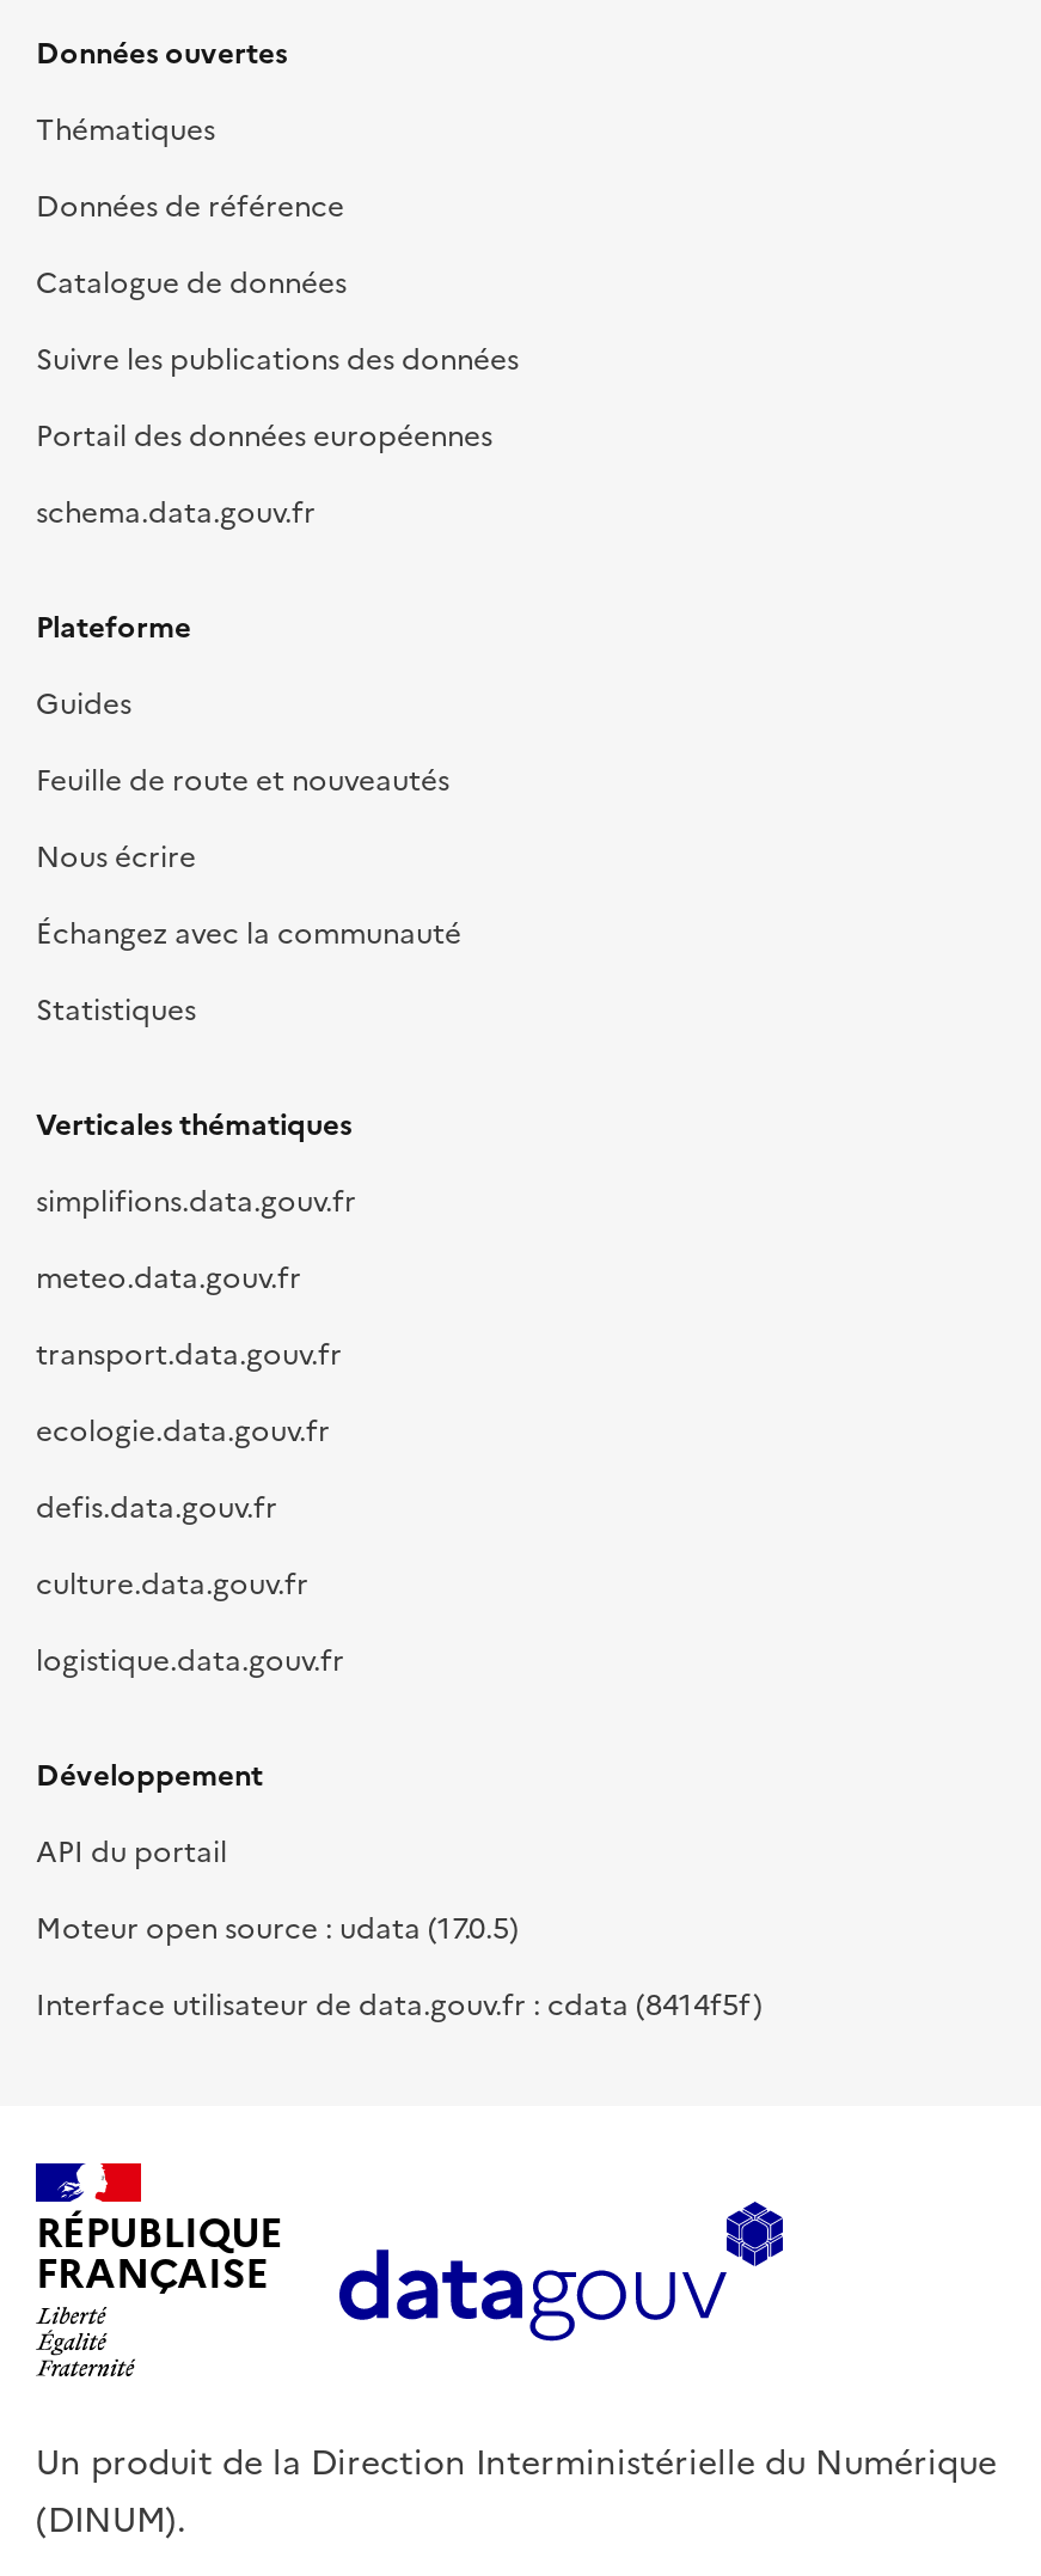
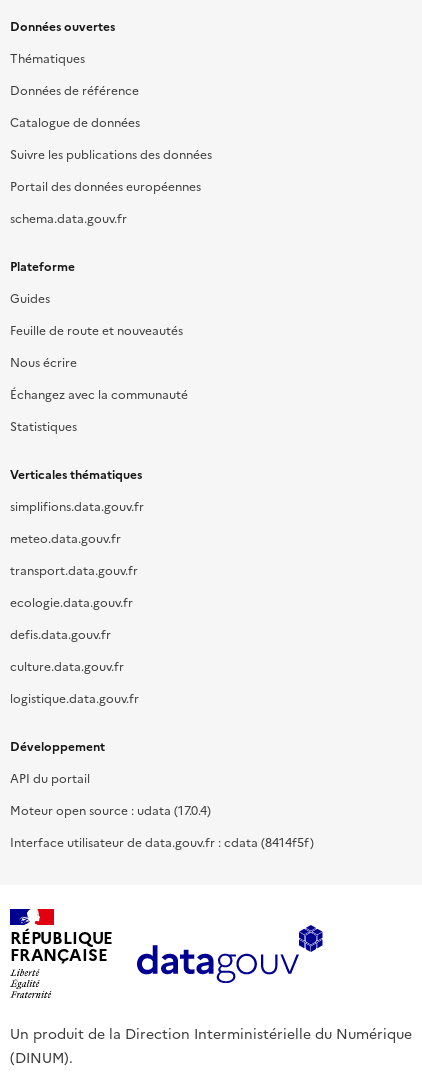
[36,1907,519,1950] Moteur open source : udata (17.0.5) -> [10,802,211,820] Moteur open source : udata (17.0.4)

